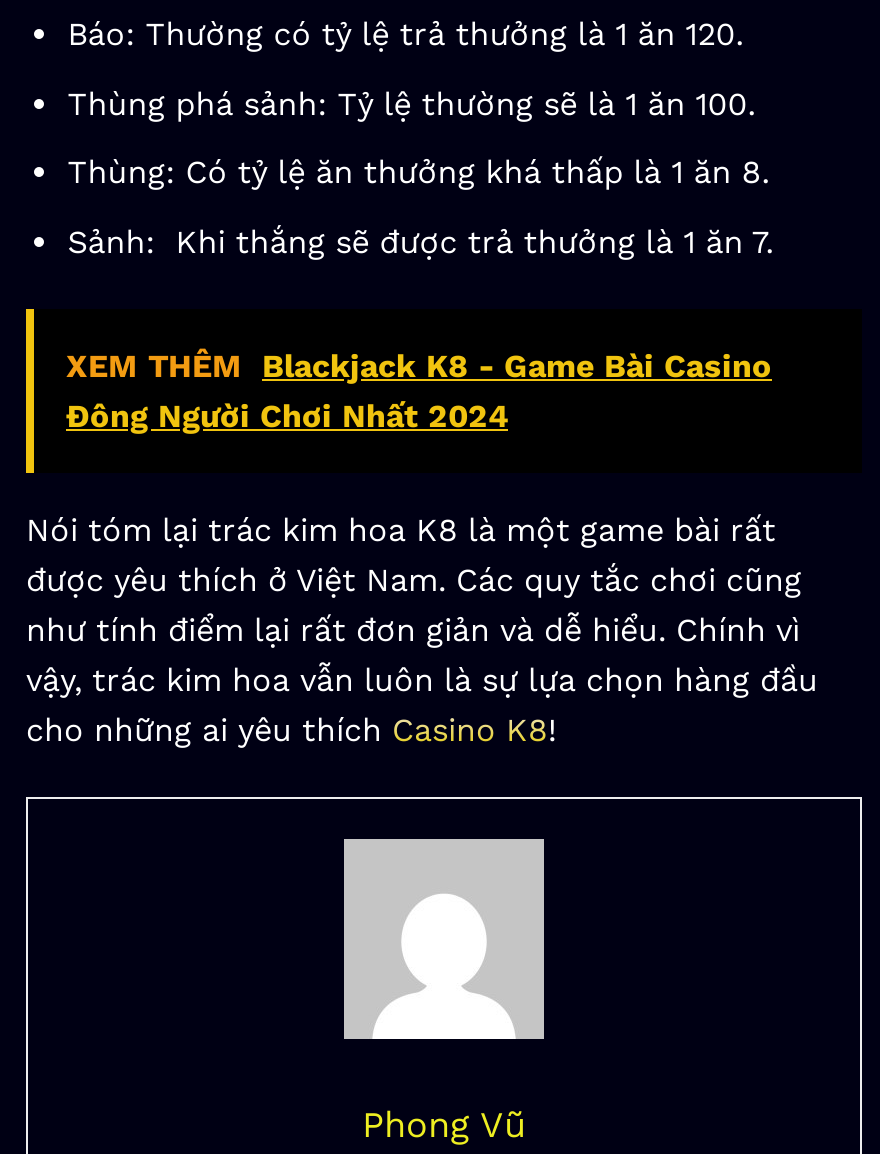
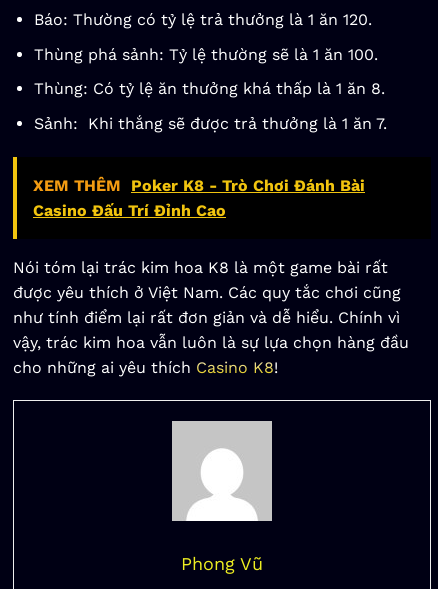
[66,346,772,434] XEM THÊM Blackjack K8 - Game Bài Casino | Đông Người Chơi Nhất 2024 -> [33,175,365,219] XEM THÊM Poker K8 - Trò Chơi Đánh Bài | Casino Đấu Trí Đỉnh Cao

